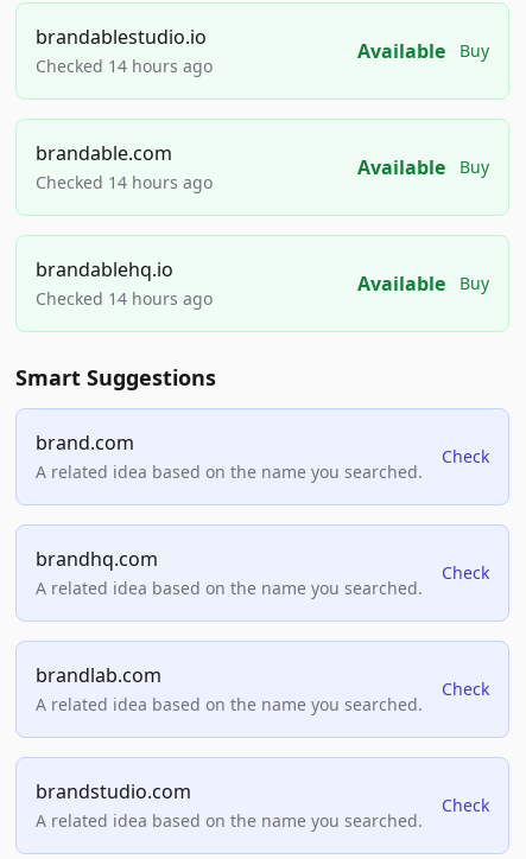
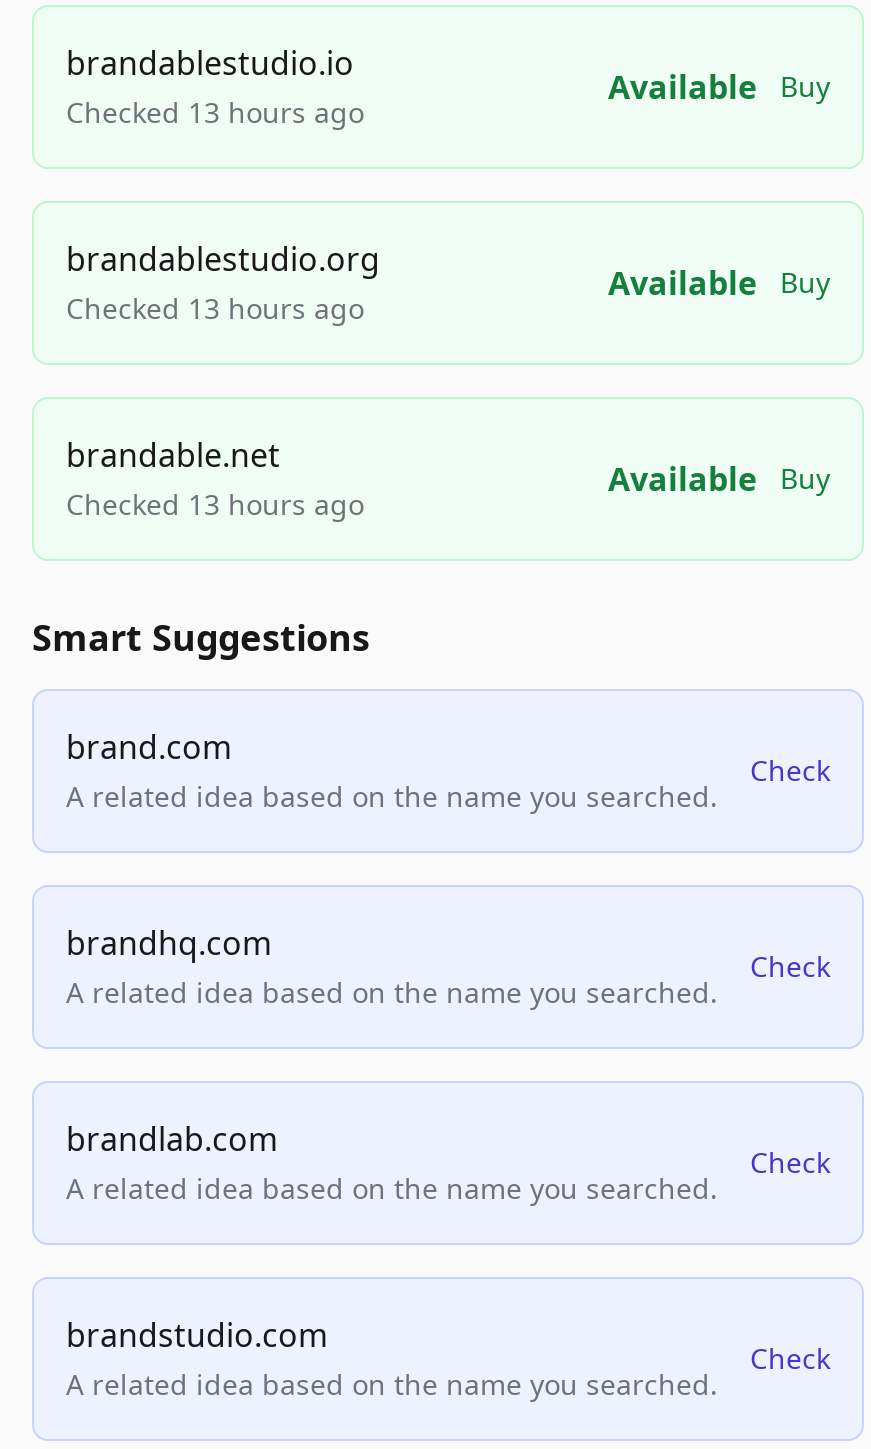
[36,55,213,77] Checked 14 hours ago -> [66,93,364,131] Checked 13 hours ago
[36,140,213,193] brandable.com | Checked 14 hours ago -> [66,237,380,327] brandablestudio.org | Checked 13 hours ago
[36,256,213,310] brandablehq.io | Checked 14 hours ago -> [66,433,364,523] brandable.net | Checked 13 hours ago

